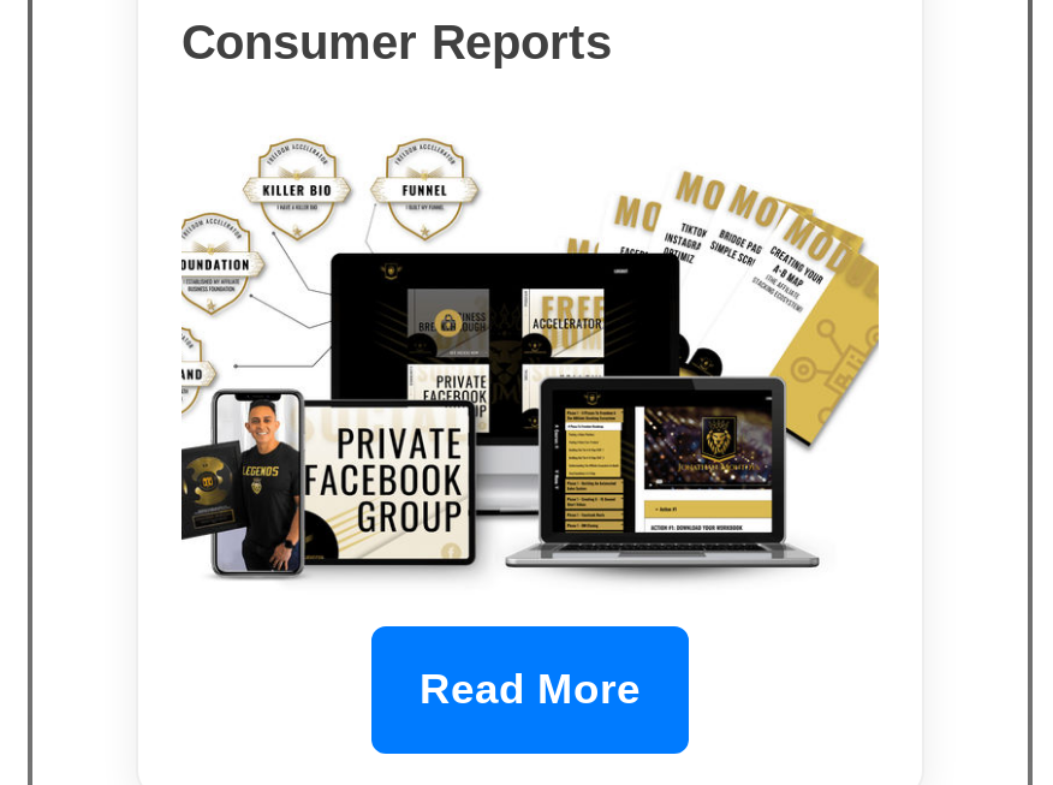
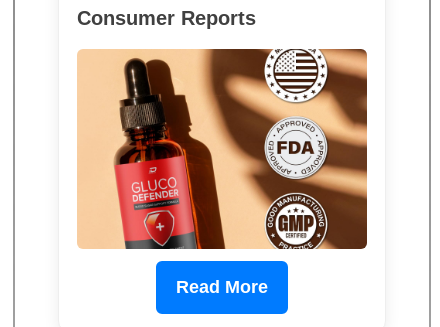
[179,117,881,597] [image] -> [77,48,368,250] [image]

